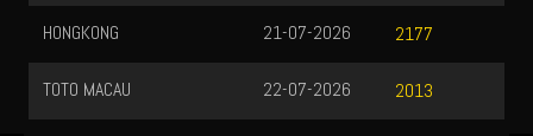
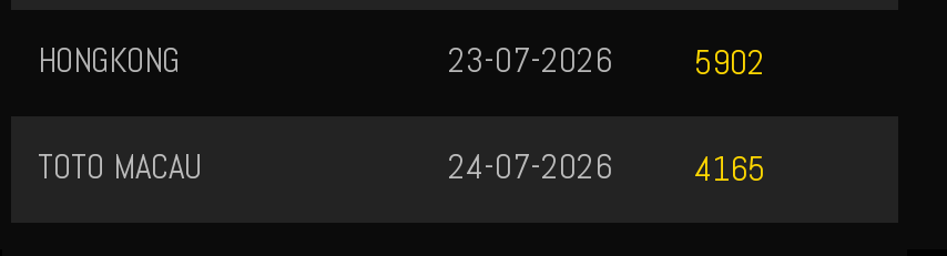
[263,21,351,45] 21-07-2026 -> [448,39,612,83] 23-07-2026
[395,22,433,46] 2177 -> [694,40,765,84] 5902
[263,78,351,102] 22-07-2026 -> [448,145,612,190] 24-07-2026
[395,79,433,102] 2013 -> [694,146,765,191] 4165

